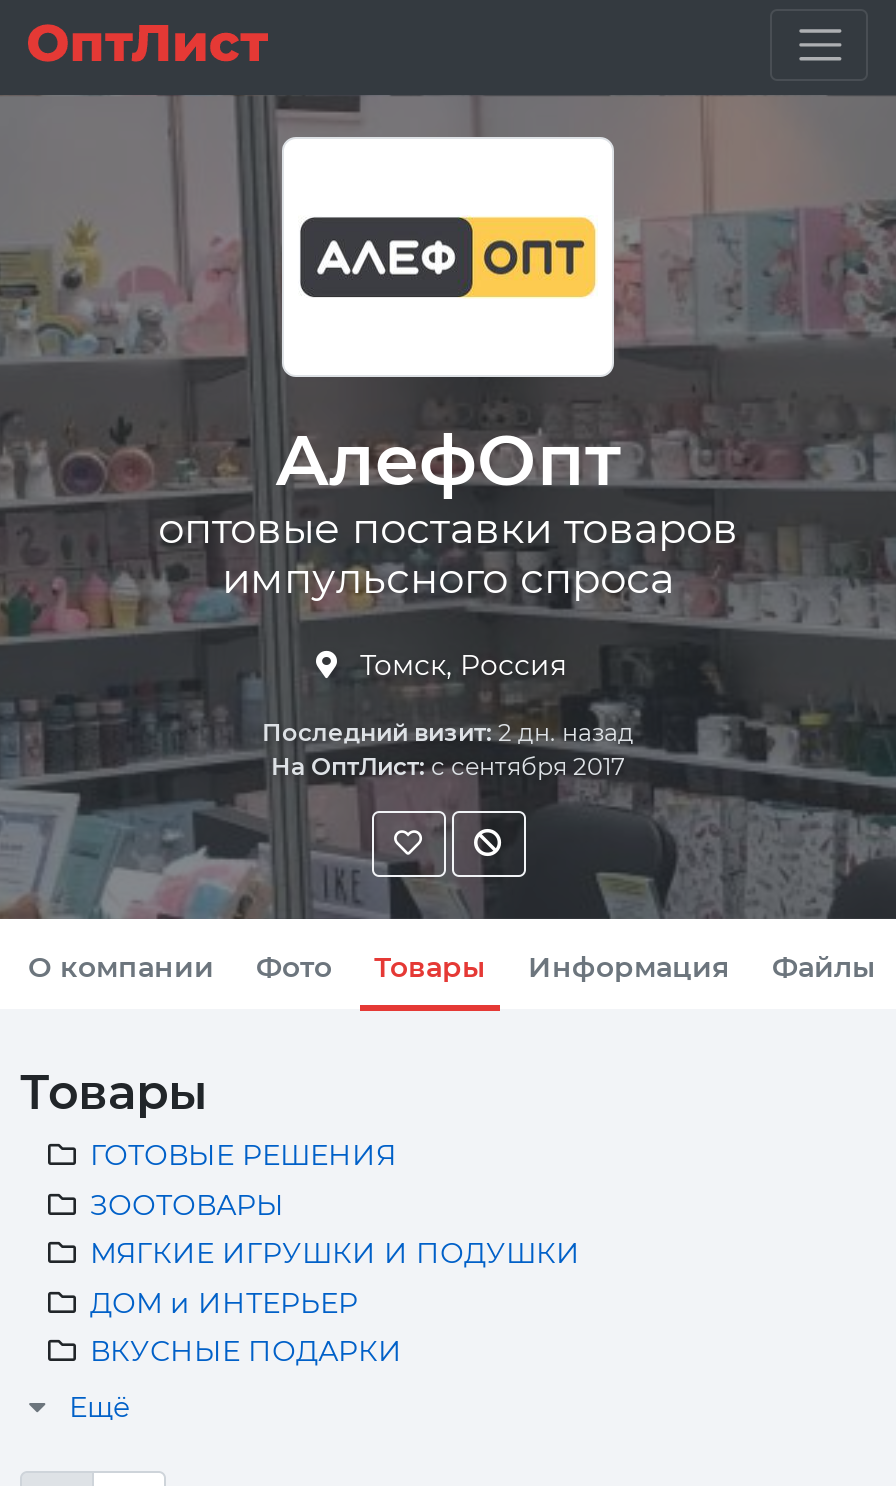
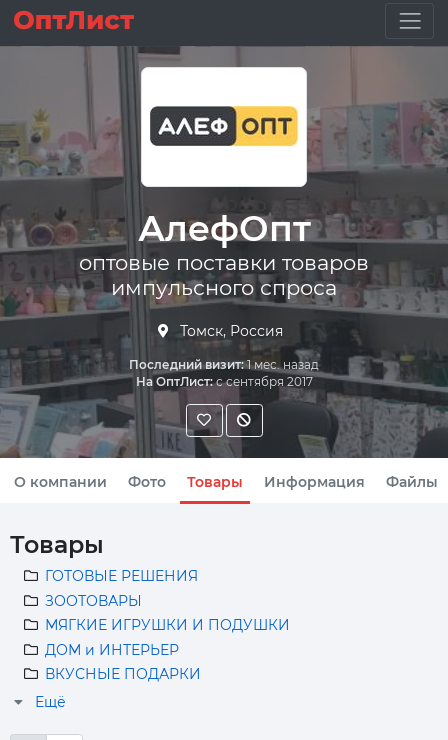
[262,717,634,747] Последний визит: 2 дн. назад -> [129,357,319,372] Последний визит: 1 мес. назад

